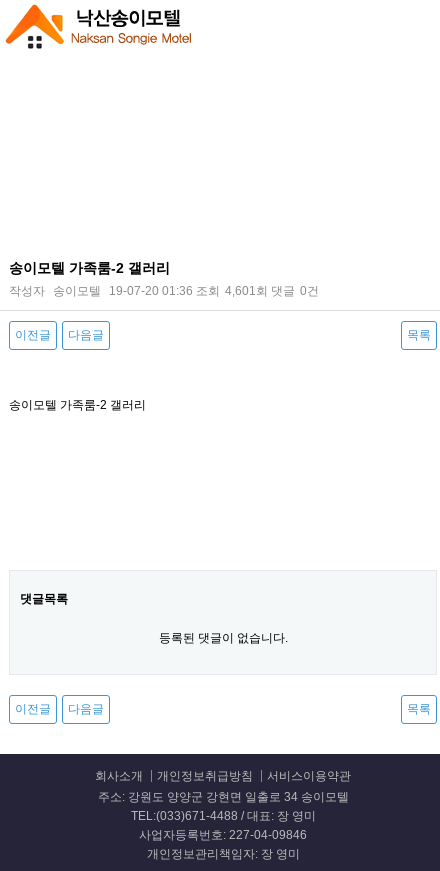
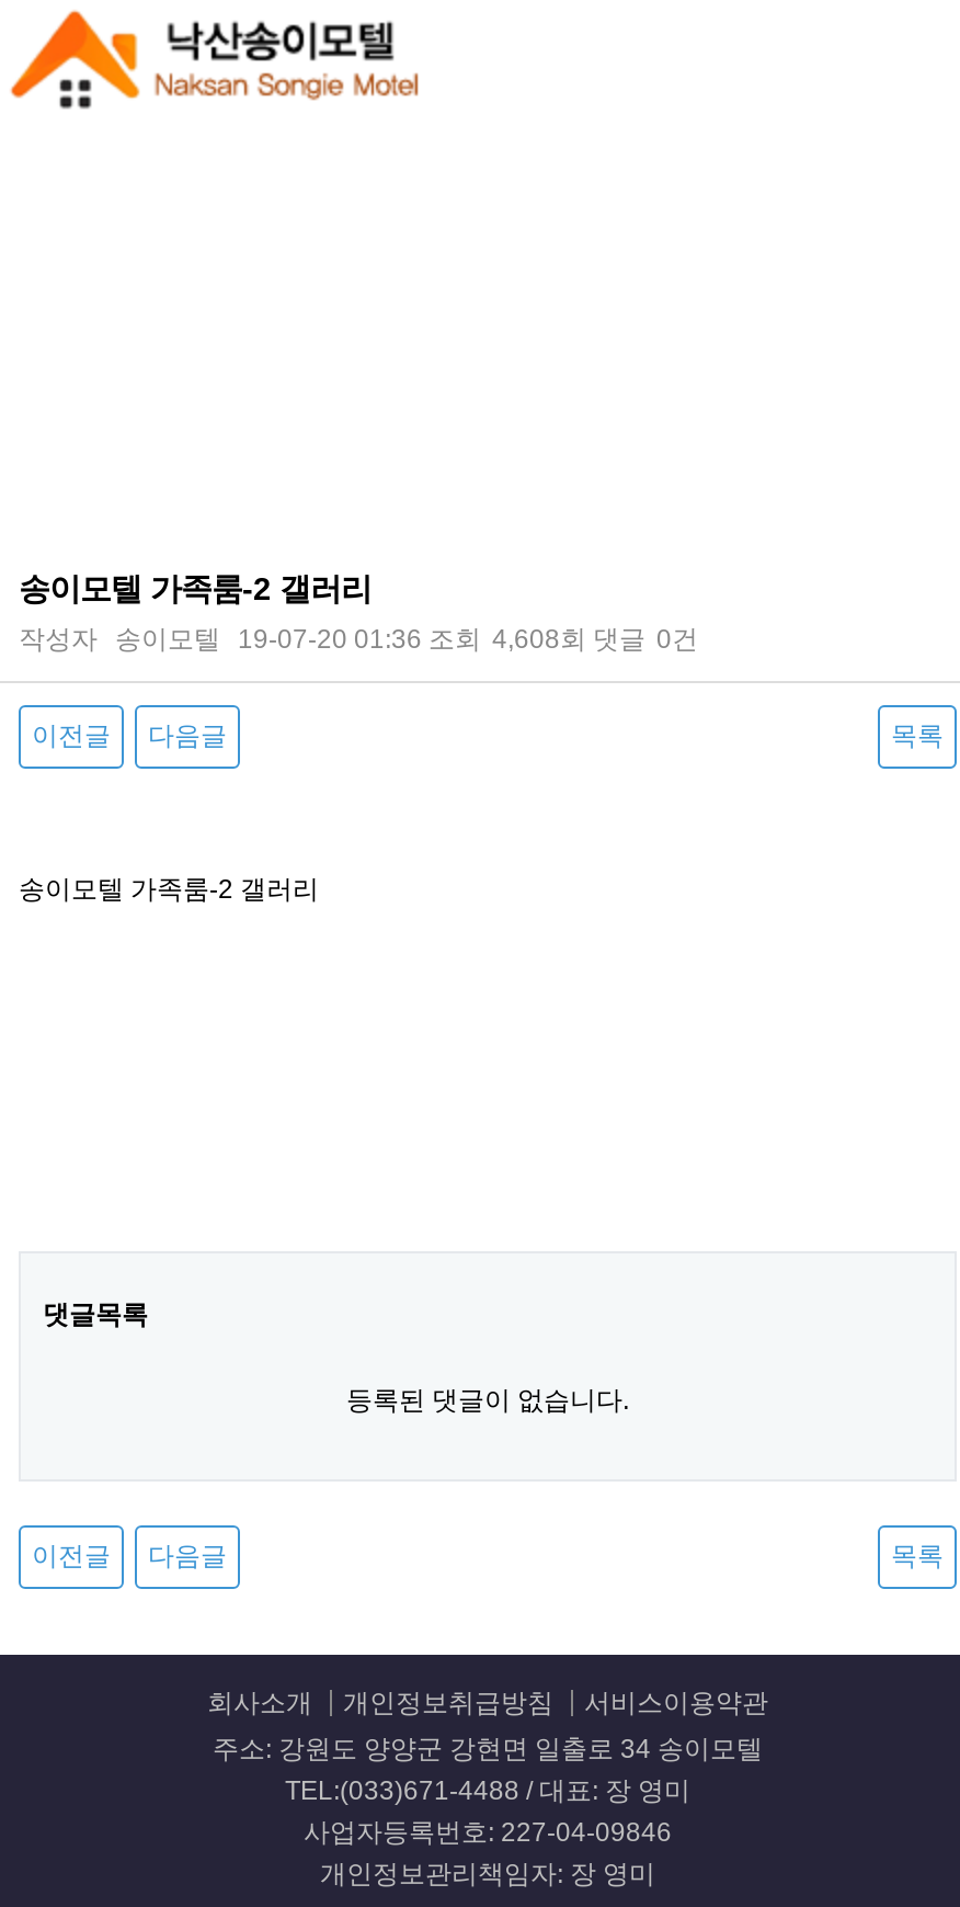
[9,284,319,298] 작성자 송이모텔 19-07-20 01:36 조회 4,601회 댓글 0건 -> [19,624,698,655] 작성자 송이모텔 19-07-20 01:36 조회 4,608회 댓글 0건

